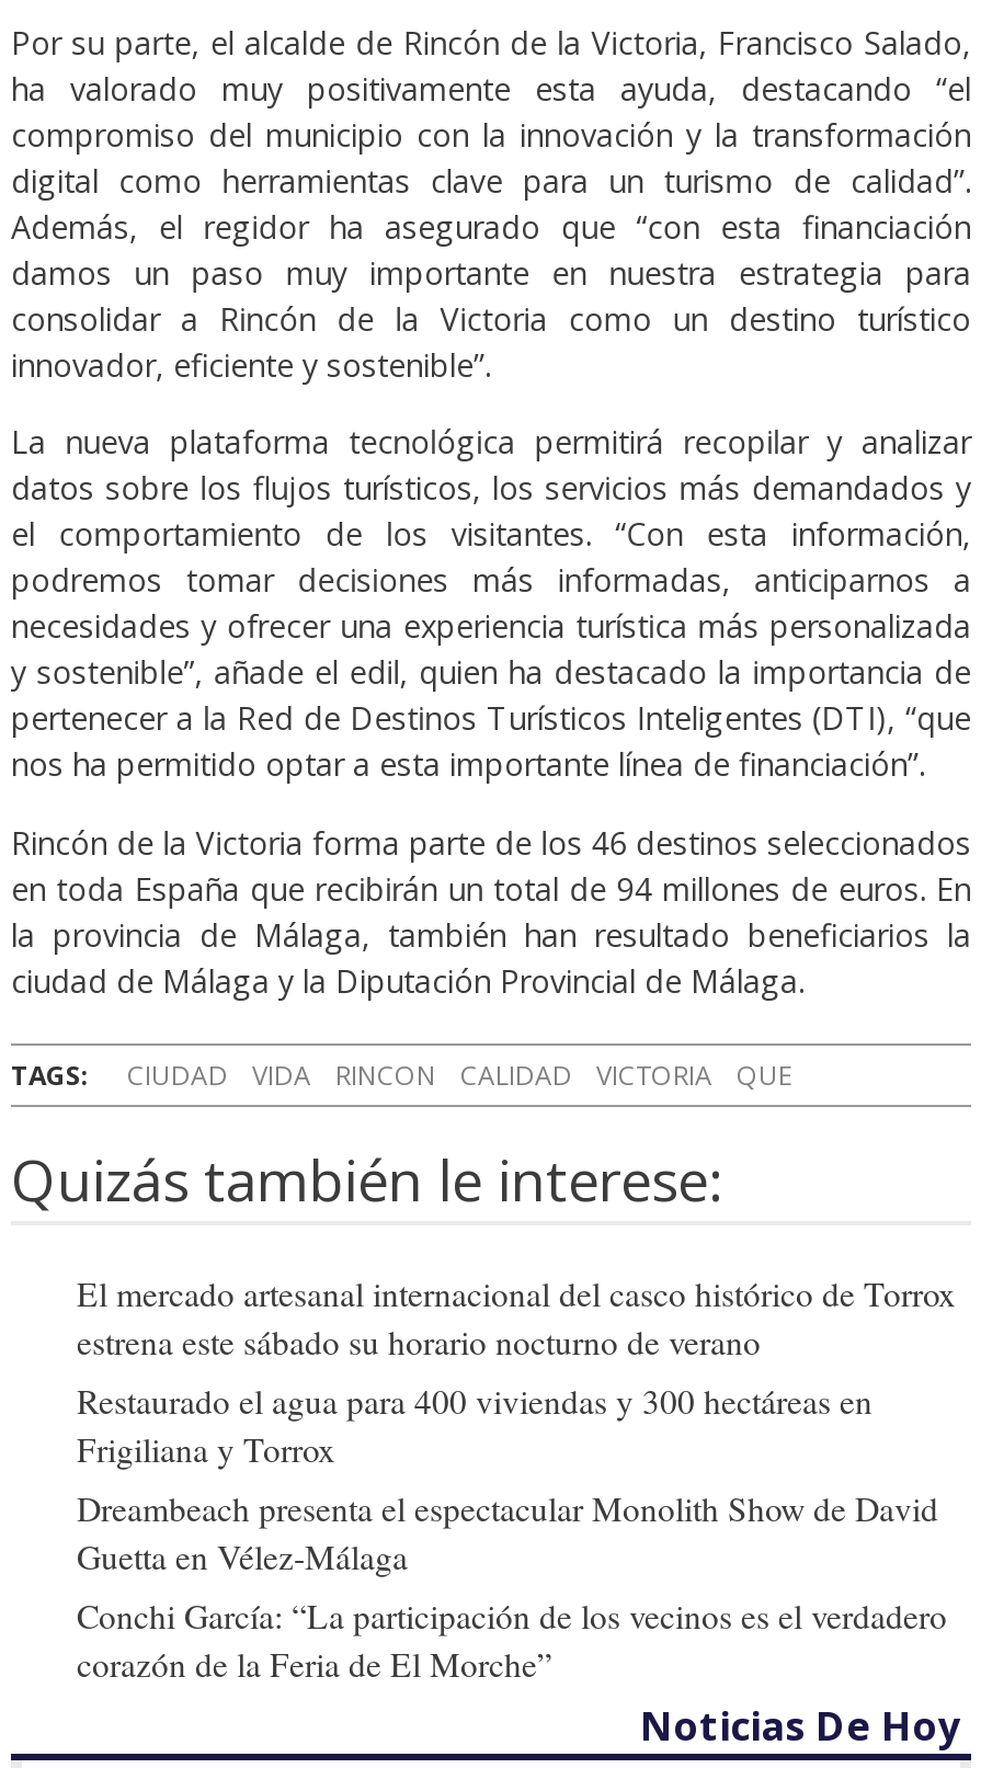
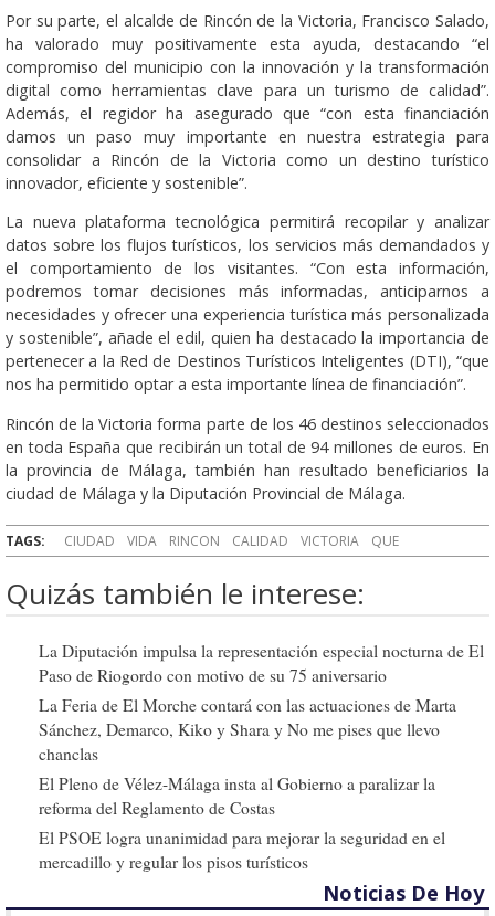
[77,1272,956,1686] El mercado artesanal internacional del casco histórico de Torrox | estrena este sábado su horario nocturno de verano | Restaurado el agua para 400 viviendas y 300 hectáreas en | Frigiliana y Torrox | Dreambeach presenta el espectacular Monolith Show de David | Guetta en Vélez-Málaga | Conchi García: “La participación de los vecinos es el verdadero | corazón de la Feria de El Morche” -> [39,640,484,873] La Diputación impulsa la representación especial nocturna de El | Paso de Riogordo con motivo de su 75 aniversario | La Feria de El Morche contará con las actuaciones de Marta | Sánchez, Demarco, Kiko y Shara y No me pises que llevo | chanclas | El Pleno de Vélez-Málaga insta al Gobierno a paralizar la | reforma del Reglamento de Costas | El PSOE logra unanimidad para mejorar la seguridad en el | mercadillo y regular los pisos turísticos

